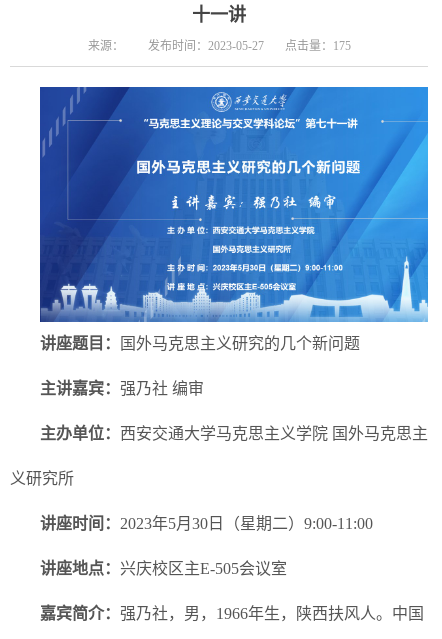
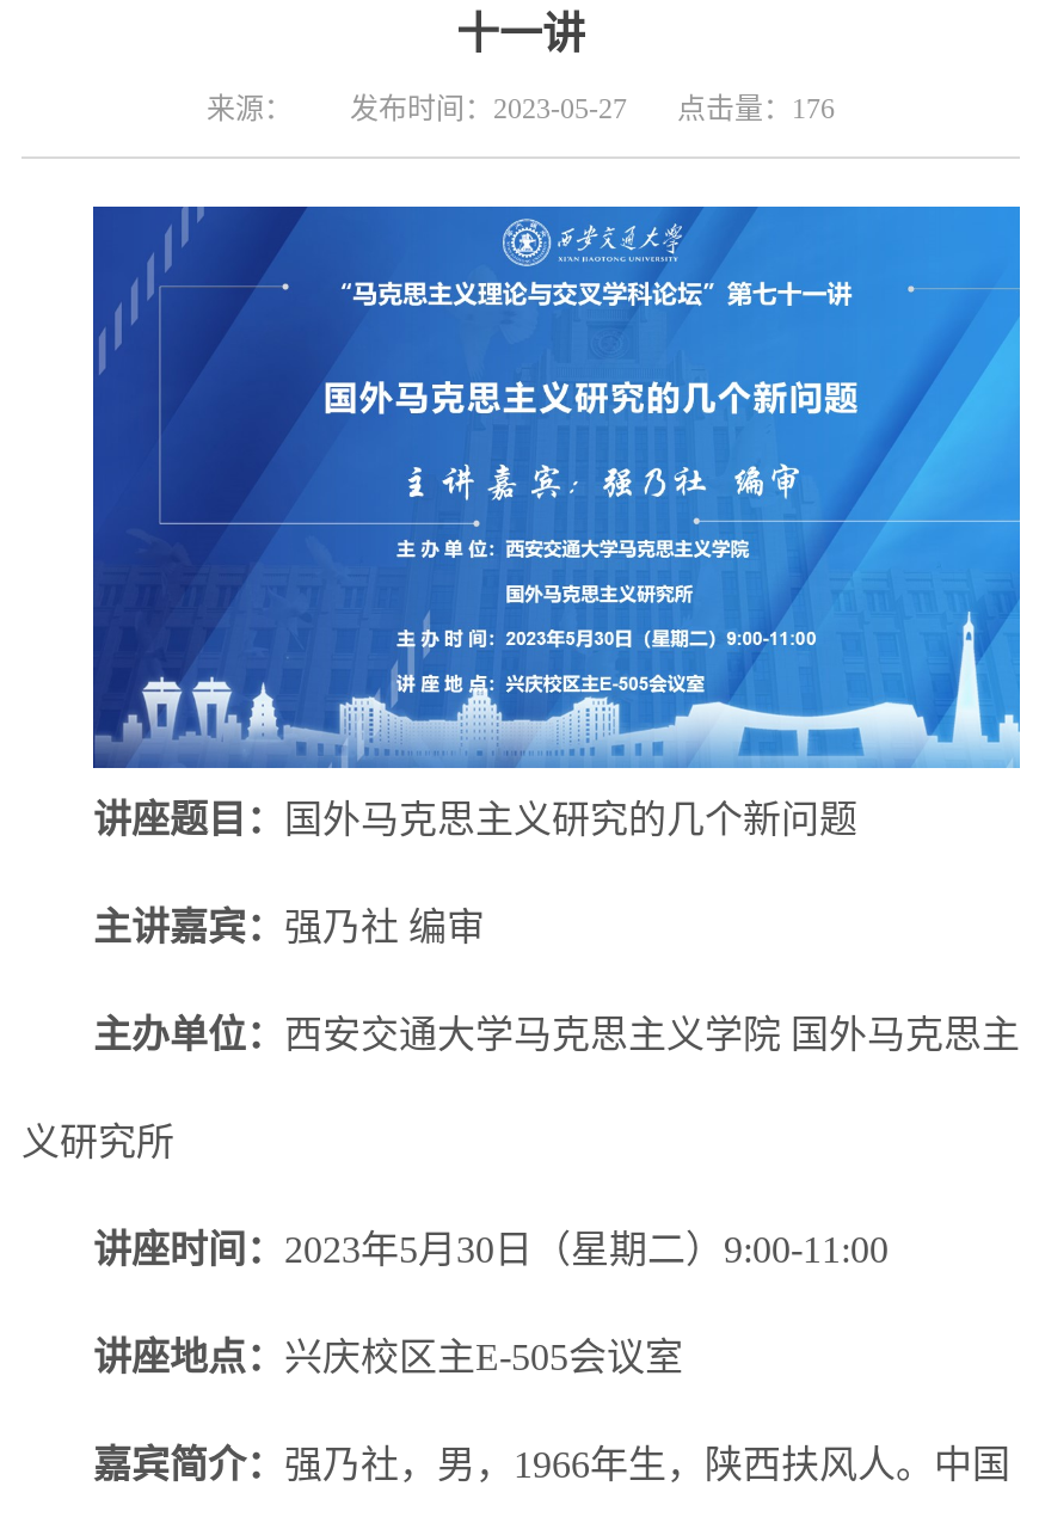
[87,39,350,53] 来源： 发布时间：2023-05-27 点击量：175 -> [207,92,835,125] 来源： 发布时间：2023-05-27 点击量：176

